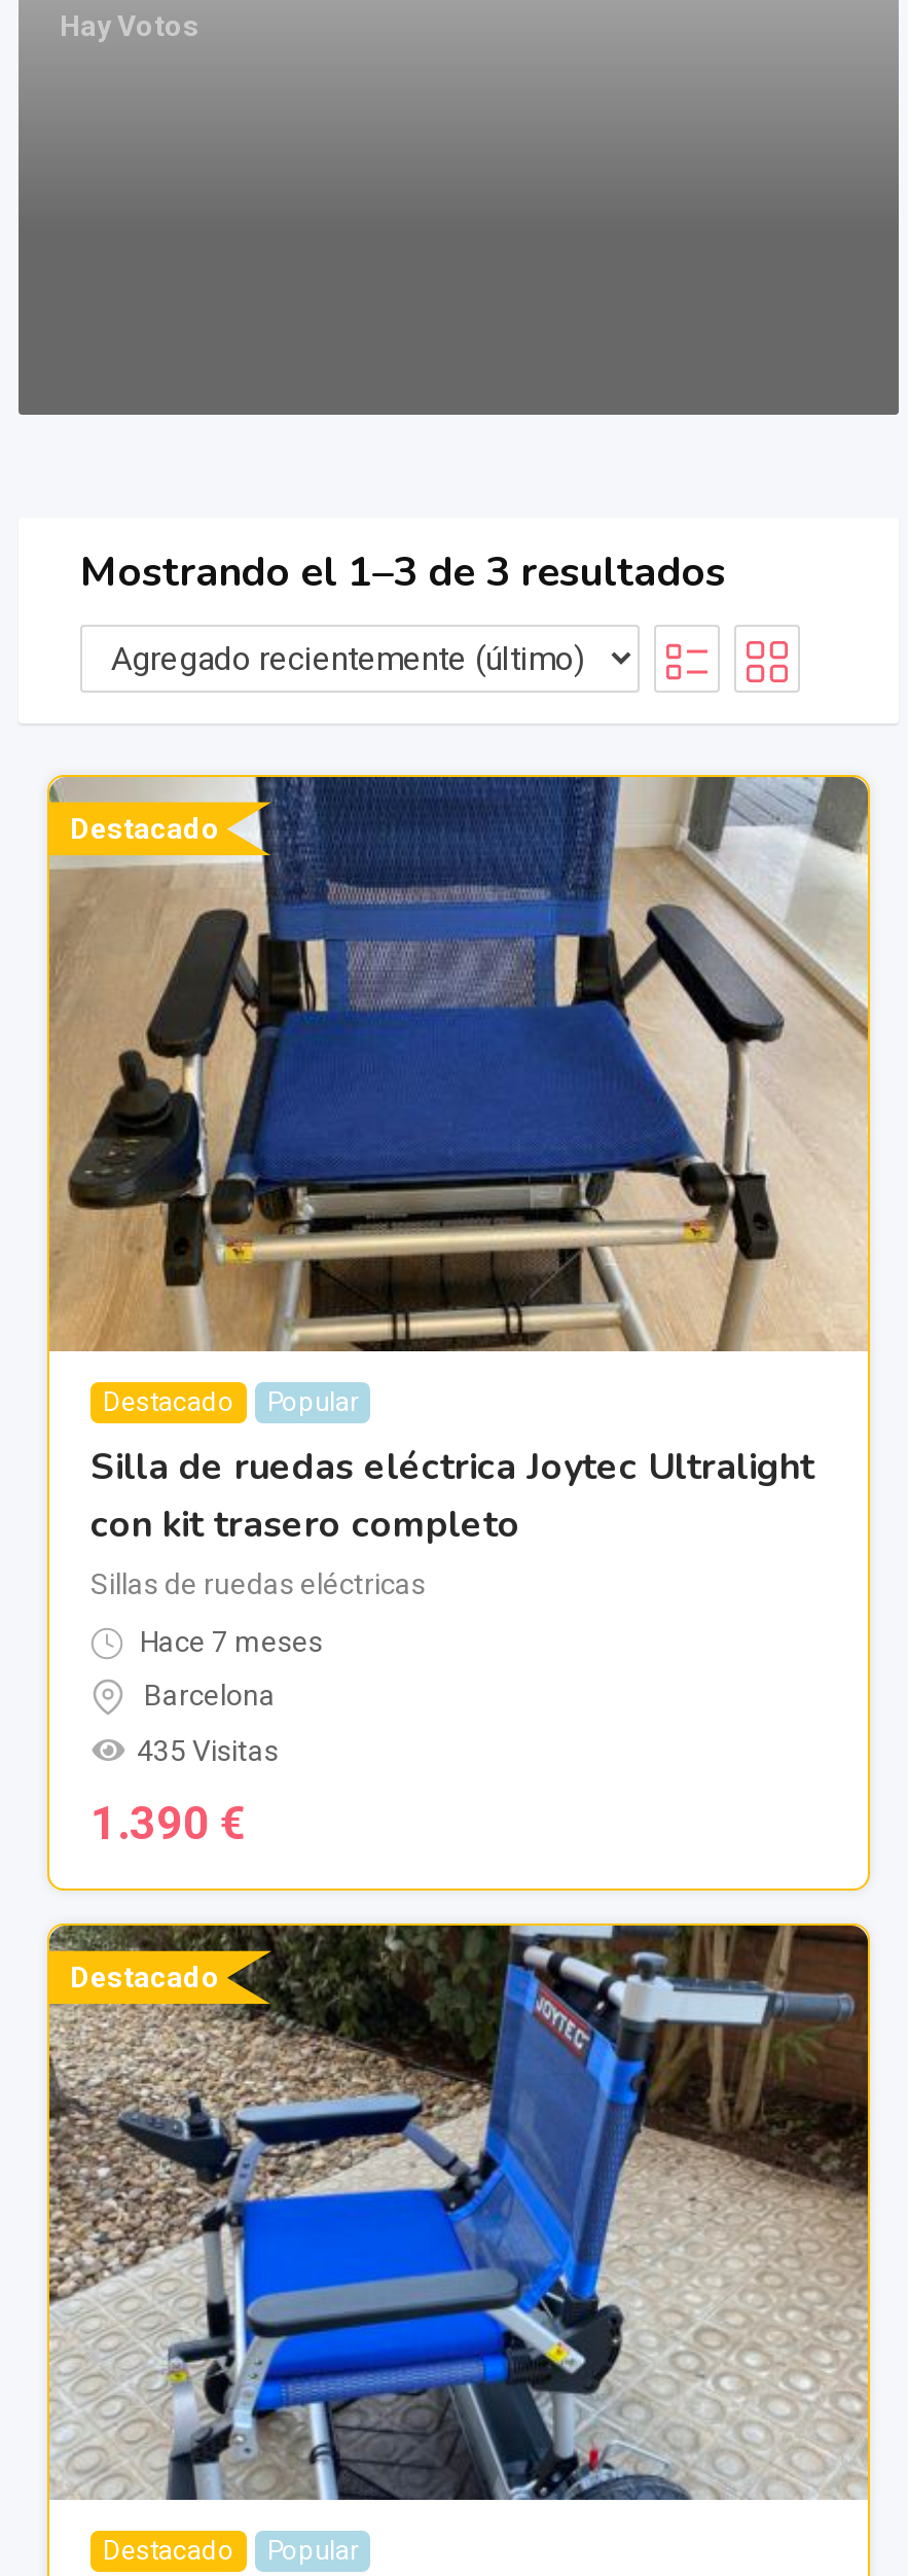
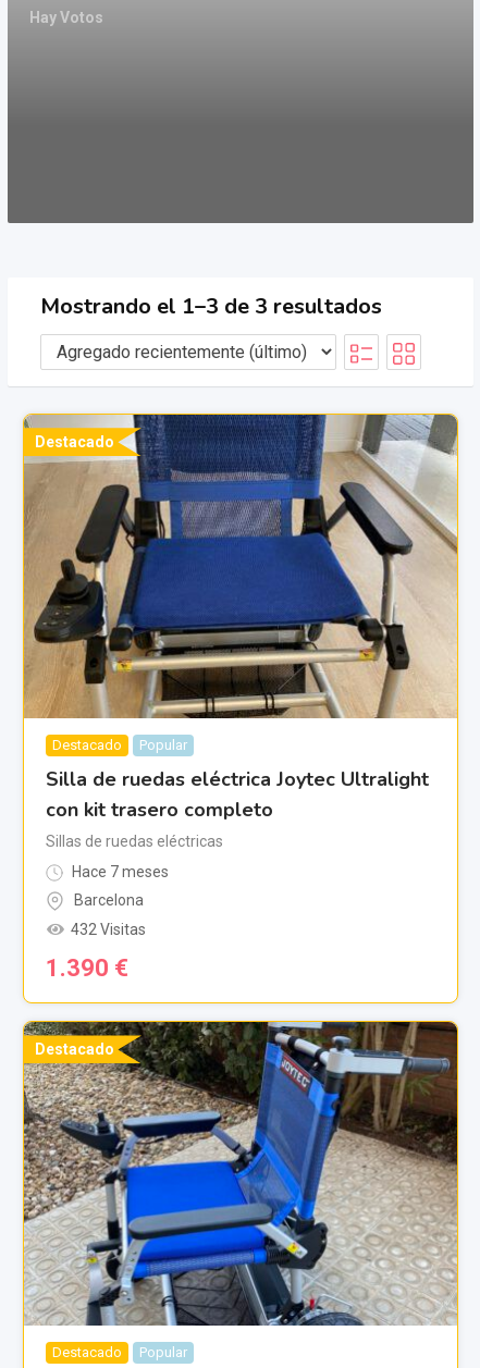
[137,1735,279,1768] 435 Visitas -> [70,921,145,939] 432 Visitas

